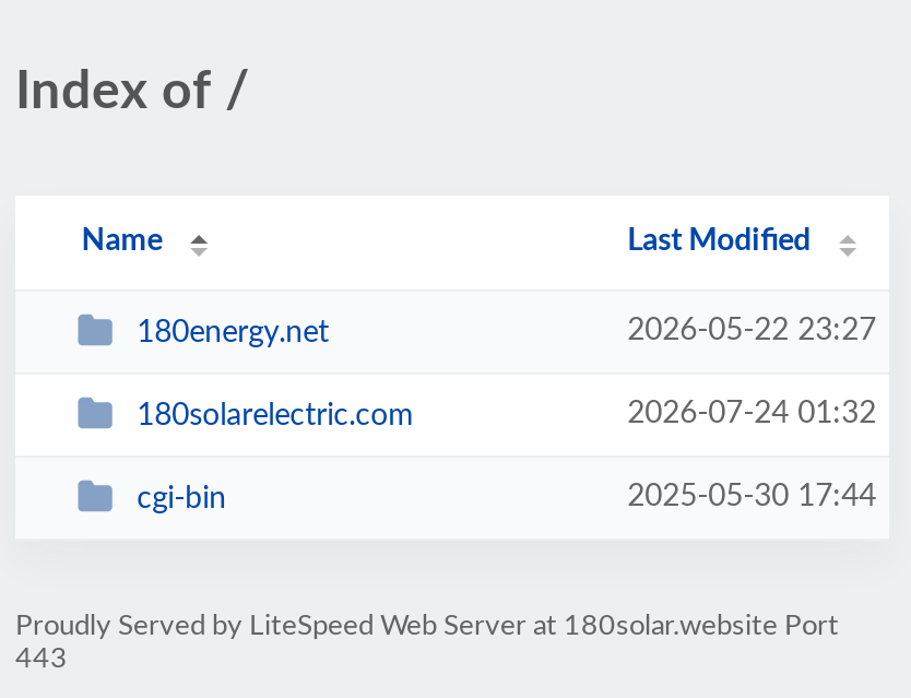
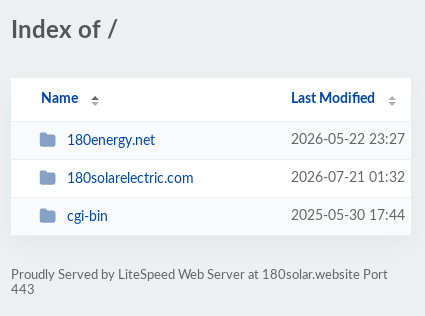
[627,399,876,429] 2026-07-24 01:32 -> [291,171,405,185] 2026-07-21 01:32

